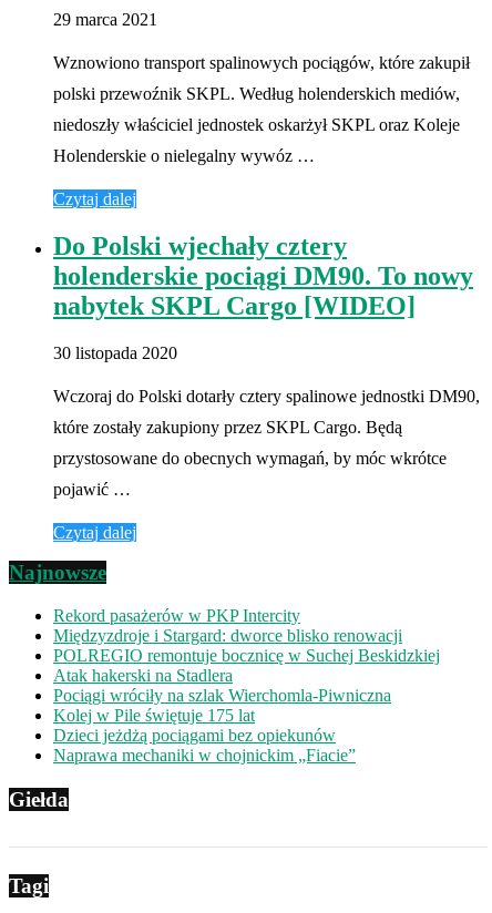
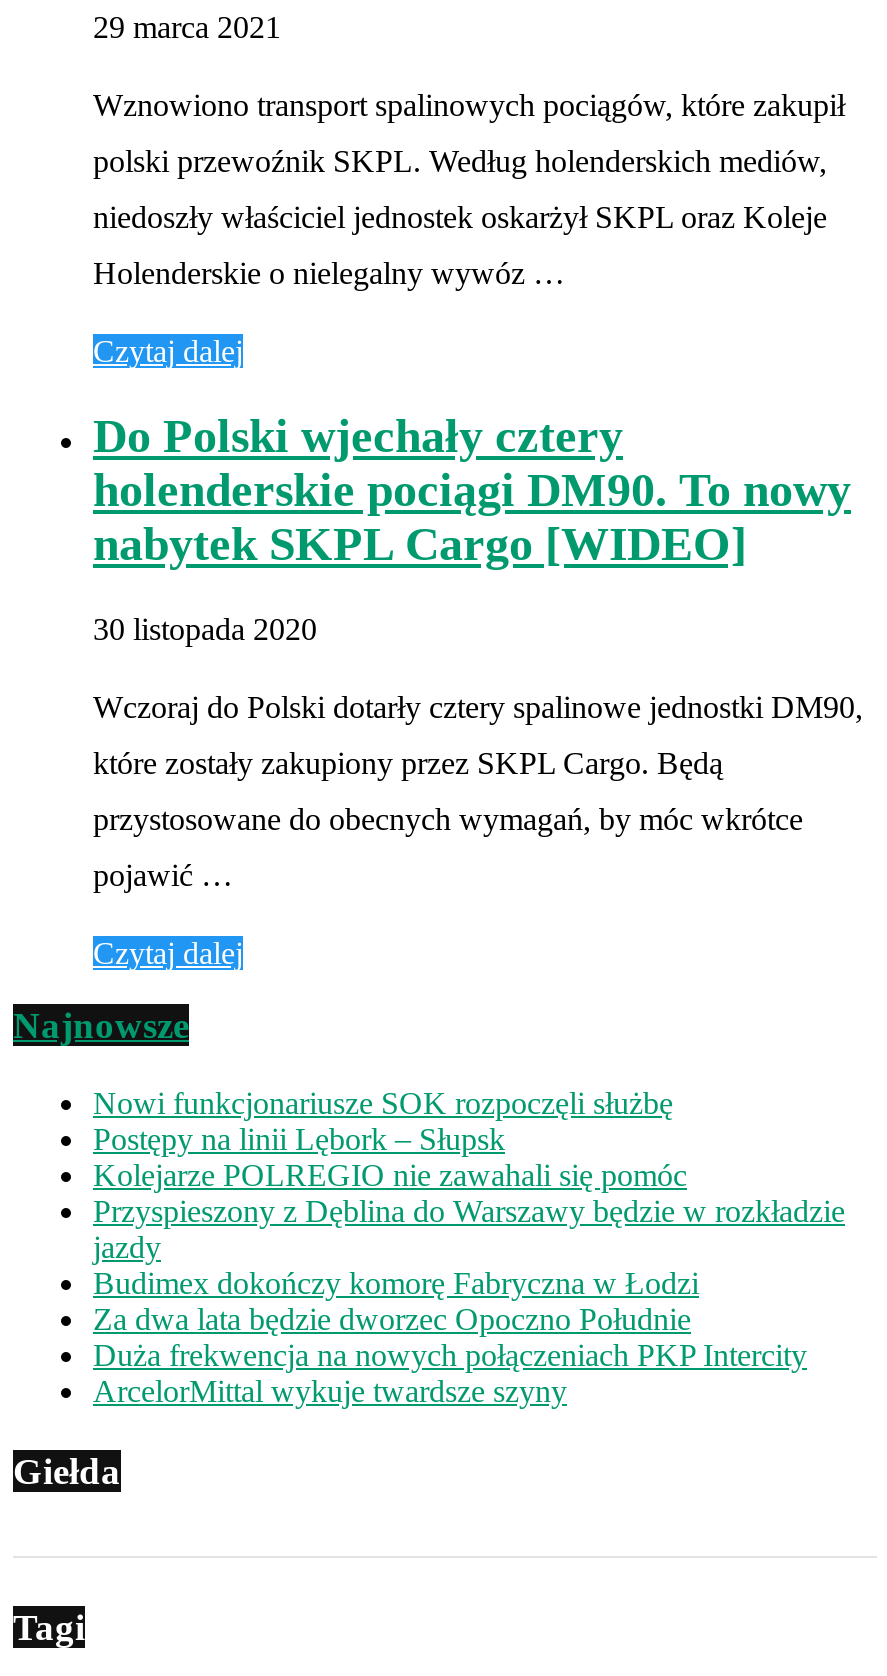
[53,606,440,764] Rekord pasażerów w PKP Intercity | Międzyzdroje i Stargard: dworce blisko renowacji | POLREGIO remontuje bocznicę w Suchej Beskidzkiej | Atak hakerski na Stadlera | Pociągi wróciły na szlak Wierchomla-Piwniczna | Kolej w Pile świętuje 175 lat | Dzieci jeżdżą pociągami bez opiekunów | Naprawa mechaniki w chojnickim „Fiacie” -> [93,1086,845,1408] Nowi funkcjonariusze SOK rozpoczęli służbę | Postępy na linii Lębork – Słupsk | Kolejarze POLREGIO nie zawahali się pomóc | Przyspieszony z Dęblina do Warszawy będzie w rozkładzie | jazdy | Budimex dokończy komorę Fabryczna w Łodzi | Za dwa lata będzie dworzec Opoczno Południe | Duża frekwencja na nowych połączeniach PKP Intercity | ArcelorMittal wykuje twardsze szyny

